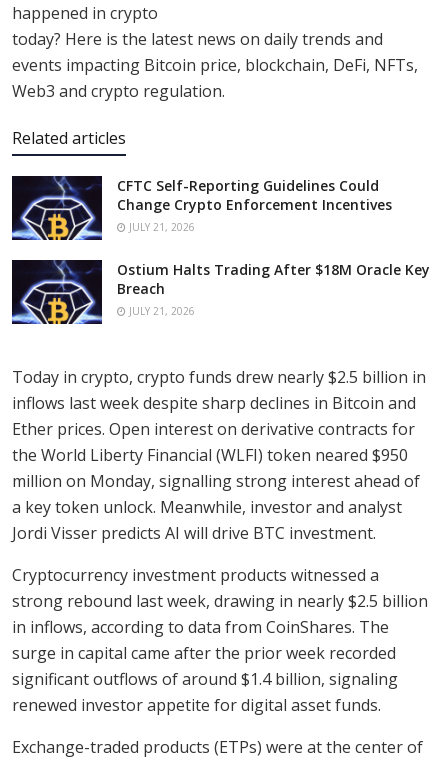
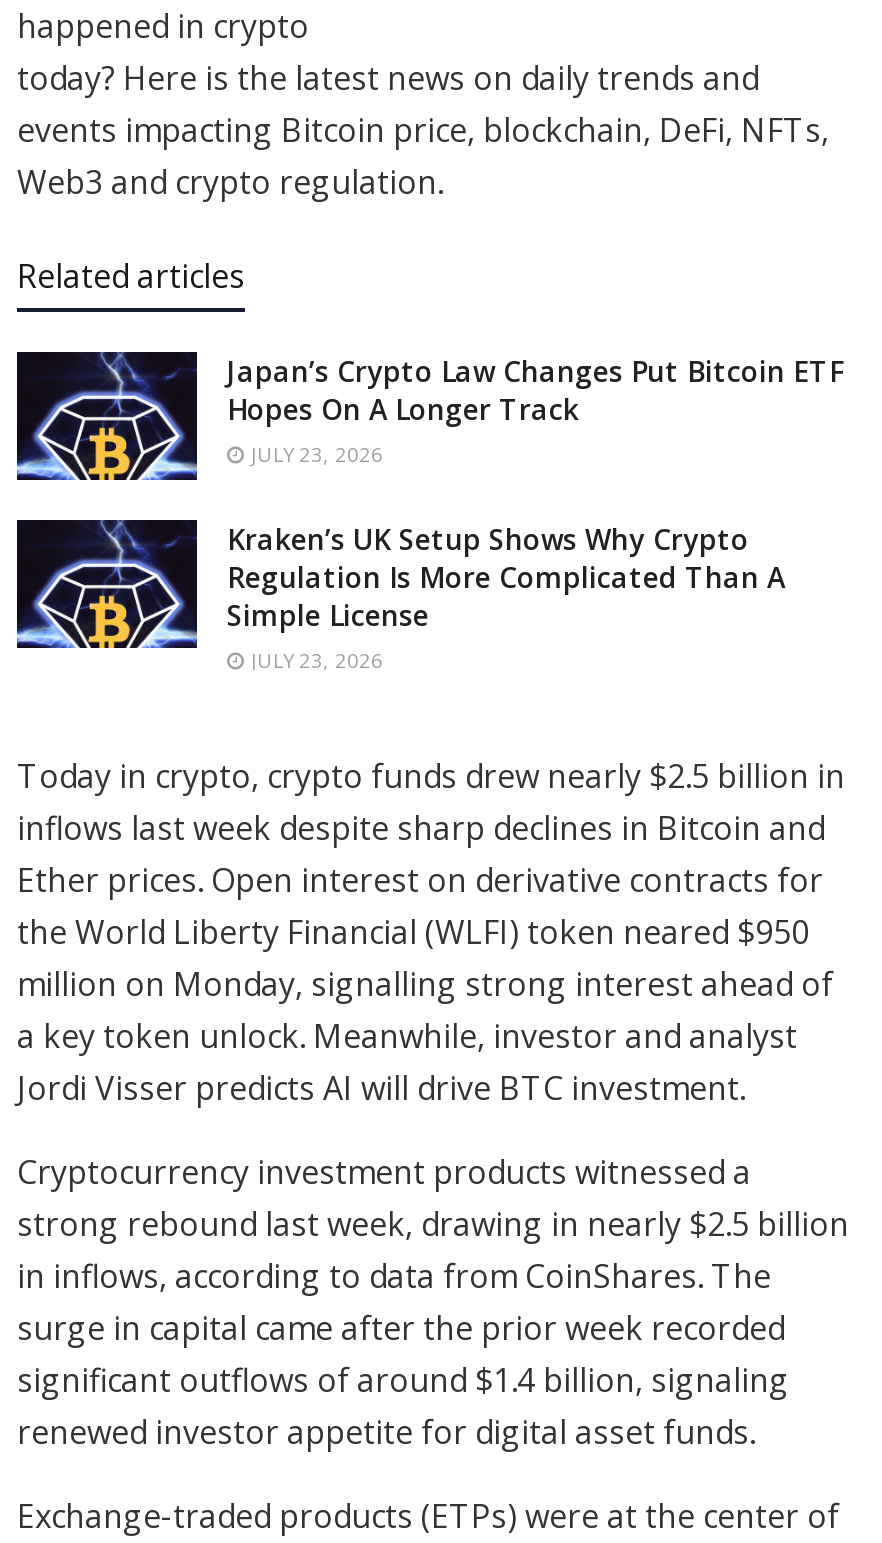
[117,176,392,234] CFTC Self-Reporting Guidelines Could | Change Crypto Enforcement Incentives | JULY 21, 2026 -> [227,352,843,468] Japan’s Crypto Law Changes Put Bitcoin ETF | Hopes On A Longer Track | JULY 23, 2026
[117,260,430,318] Ostium Halts Trading After $18M Oracle Key | Breach | JULY 21, 2026 -> [227,520,785,674] Kraken’s UK Setup Shows Why Crypto | Regulation Is More Complicated Than A | Simple License | JULY 23, 2026

